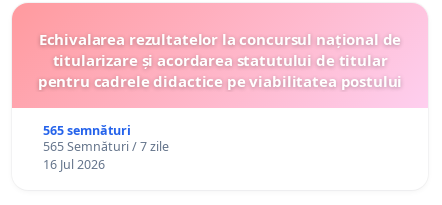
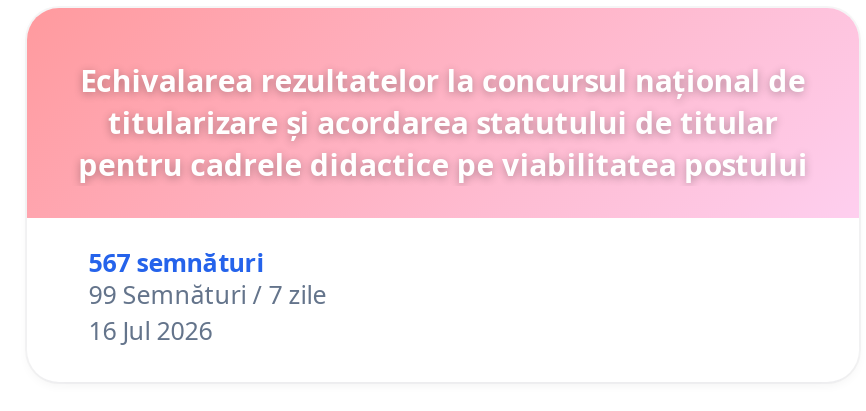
[43,122,131,139] 565 semnături -> [89,247,265,281] 567 semnături
[43,138,169,155] 565 Semnături / 7 zile -> [89,279,327,313] 99 Semnături / 7 zile

